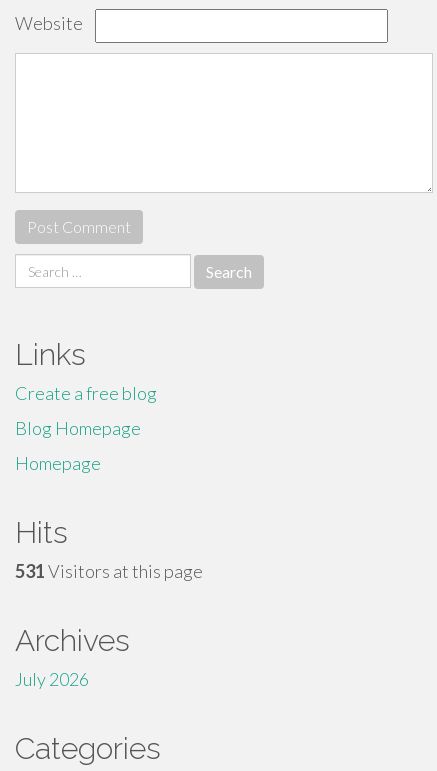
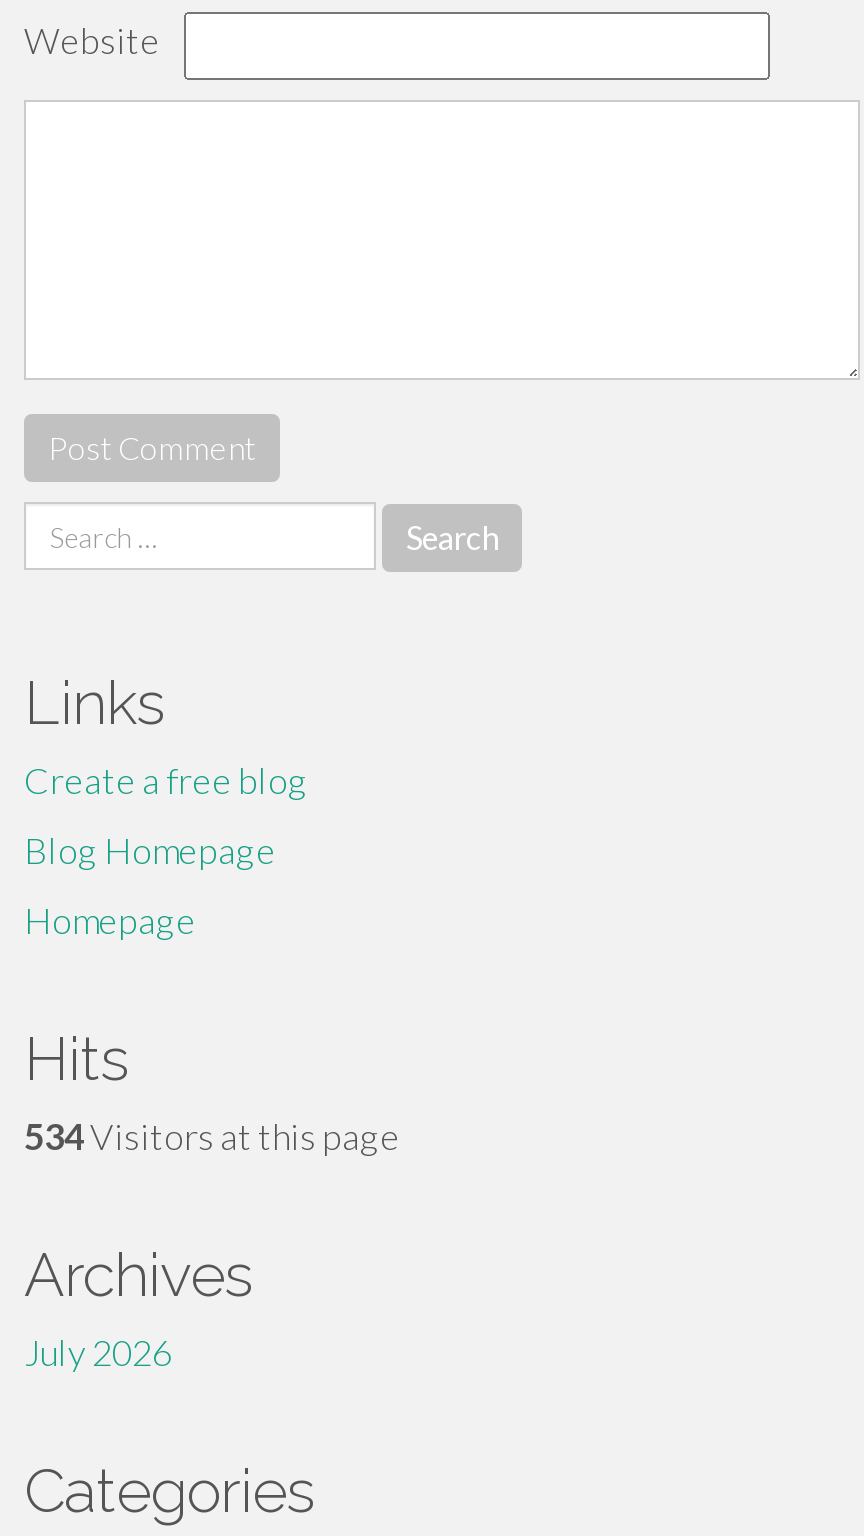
[15,560,203,582] 531Visitors at this page -> [24,1114,400,1158] 534Visitors at this page

